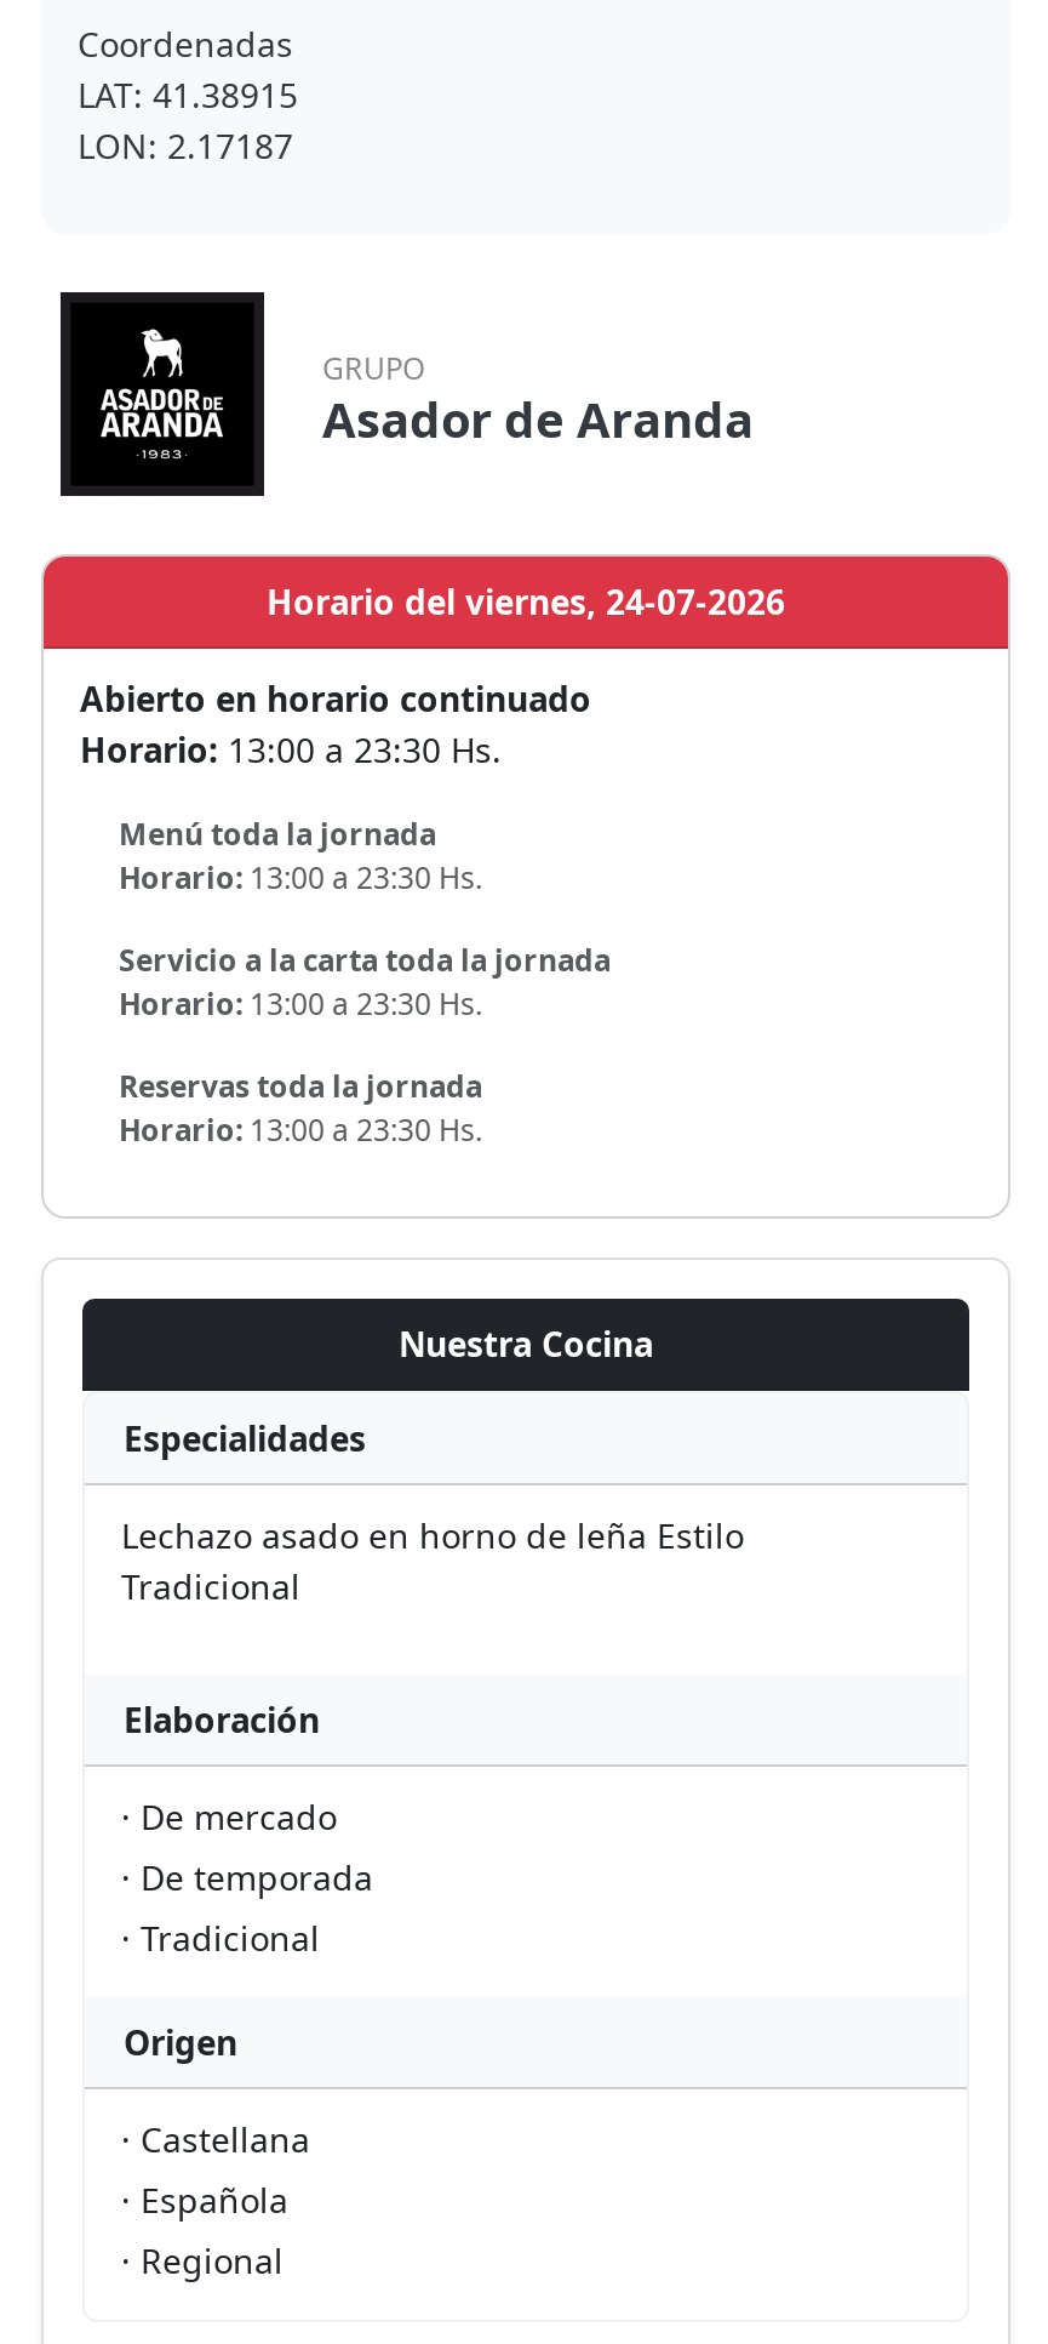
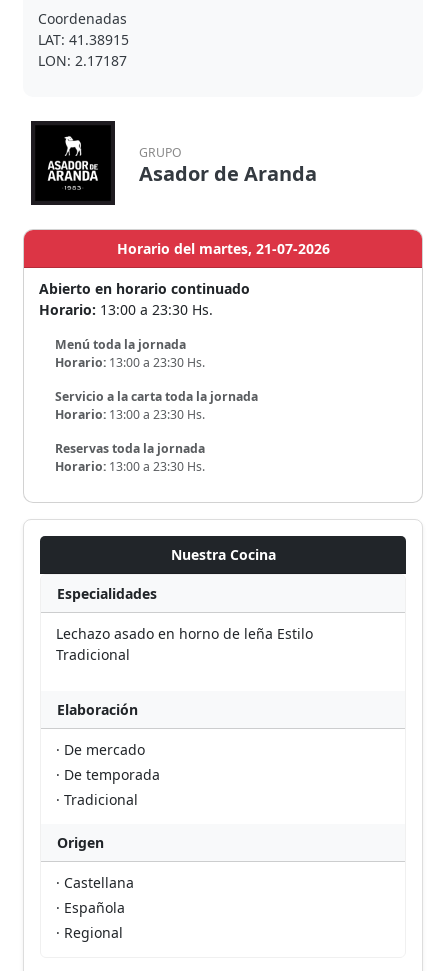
[267,578,785,625] Horario del viernes, 24-07-2026 -> [116,239,329,258] Horario del martes, 21-07-2026

